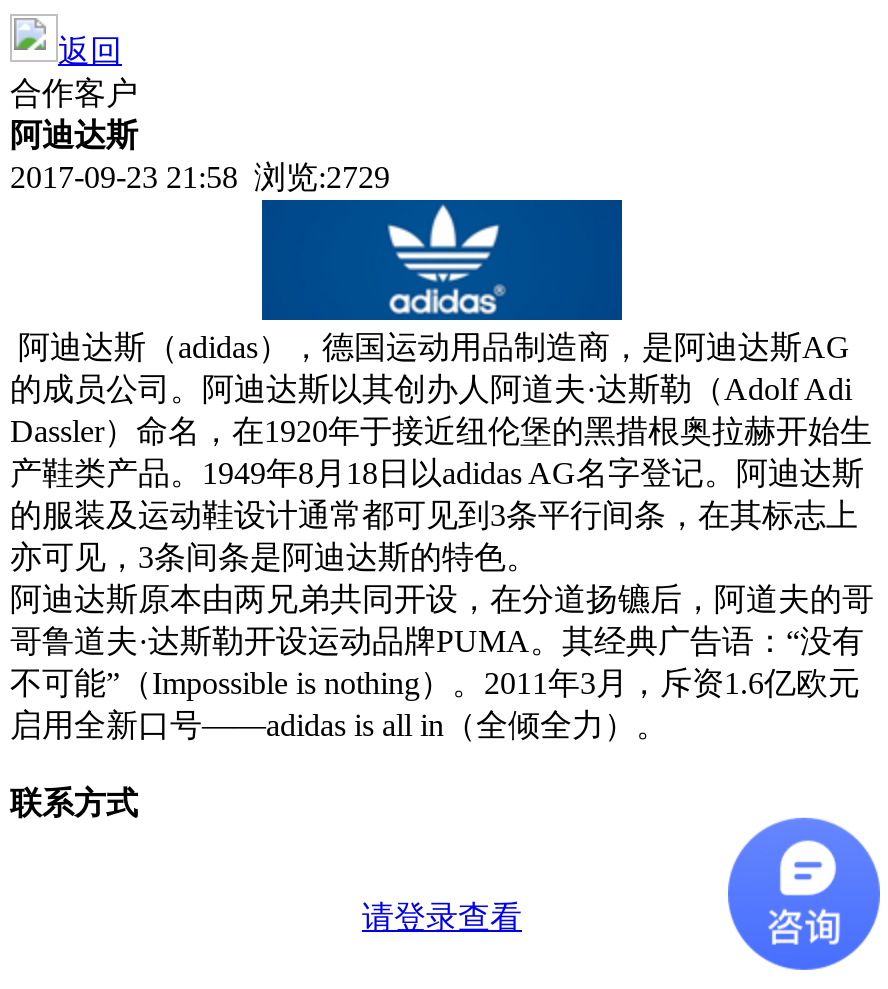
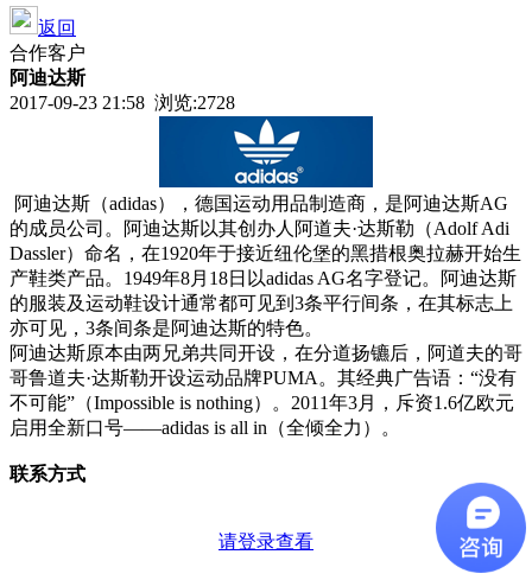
[10,160,390,194] 2017-09-23 21:58 浏览:2729 -> [9,93,235,113] 2017-09-23 21:58 浏览:2728

